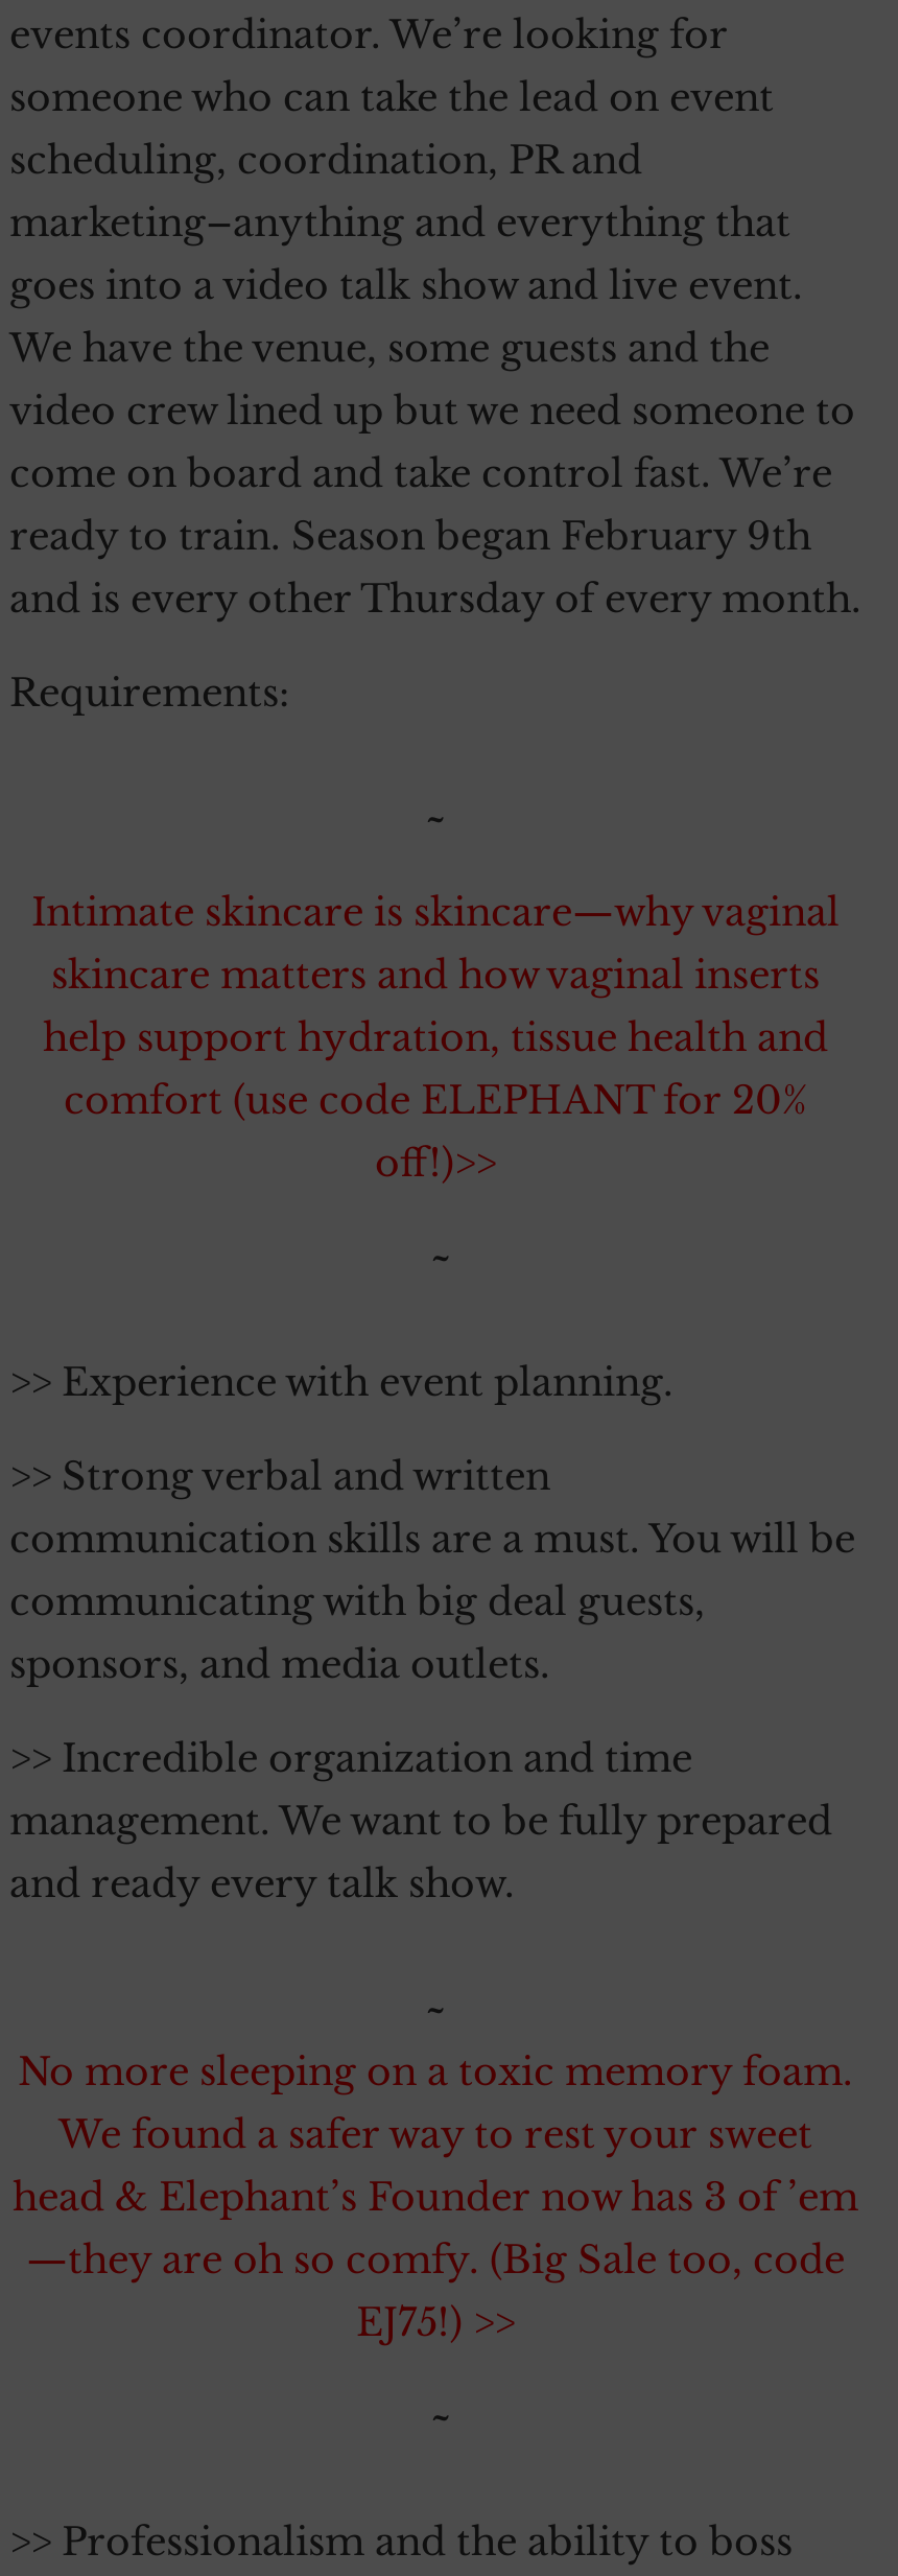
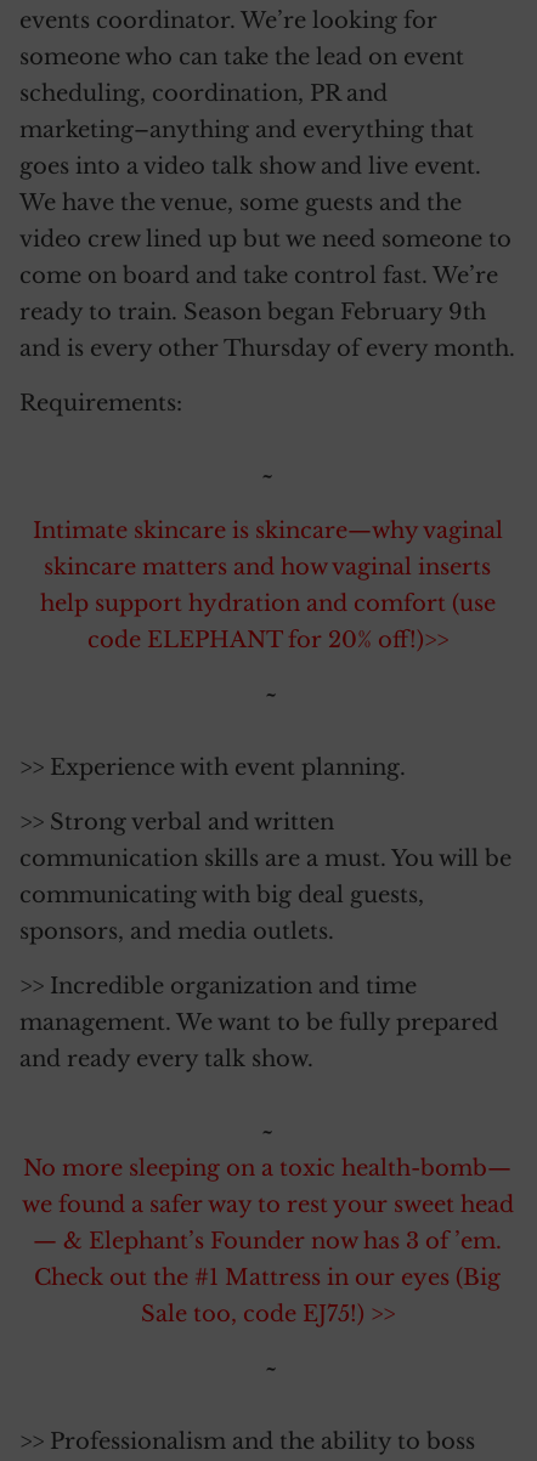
[43,1015,828,1187] help support hydration, tissue health and | comfort (use code ELEPHANT for 20% | off!)>> -> [39,590,495,653] help support hydration and comfort (use | code ELEPHANT for 20% off!)>>
[13,2050,858,2346] No more sleeping on a toxic memory foam. | We found a safer way to rest your sweet | head & Elephant’s Founder now has 3 of ’em | —they are oh so comfy. (Big Sale too, code | EJ75!) >> -> [21,1155,513,1327] No more sleeping on a toxic health-bomb— | we found a safer way to rest your sweet head | — & Elephant’s Founder now has 3 of ’em. | Check out the #1 Mattress in our eyes (Big | Sale too, code EJ75!) >>

